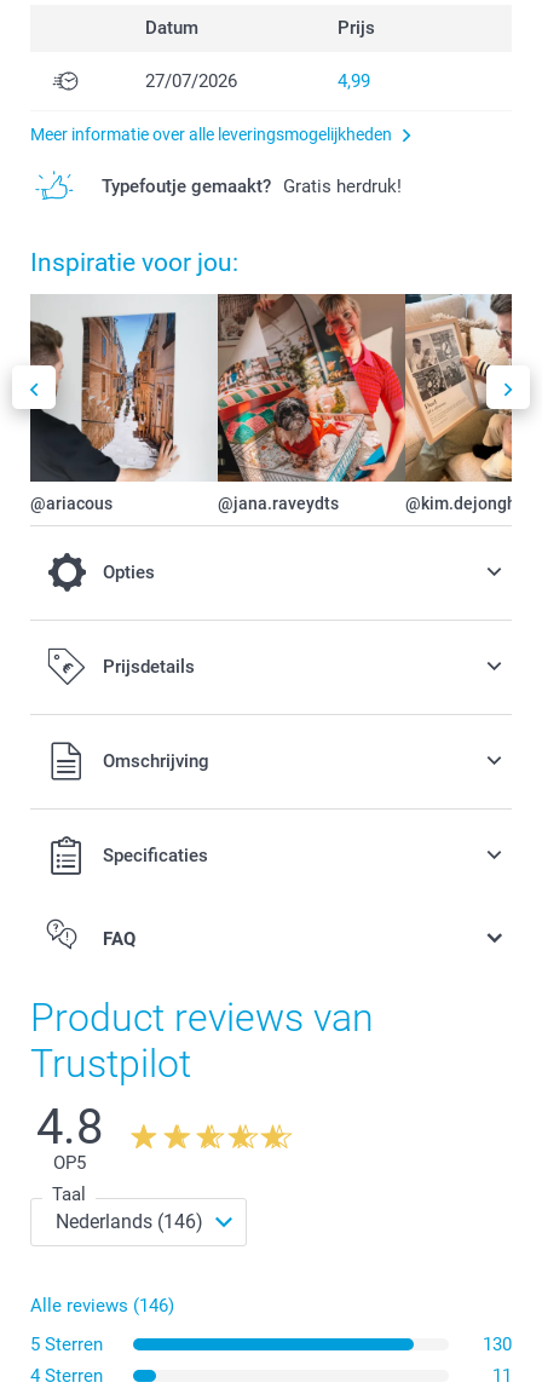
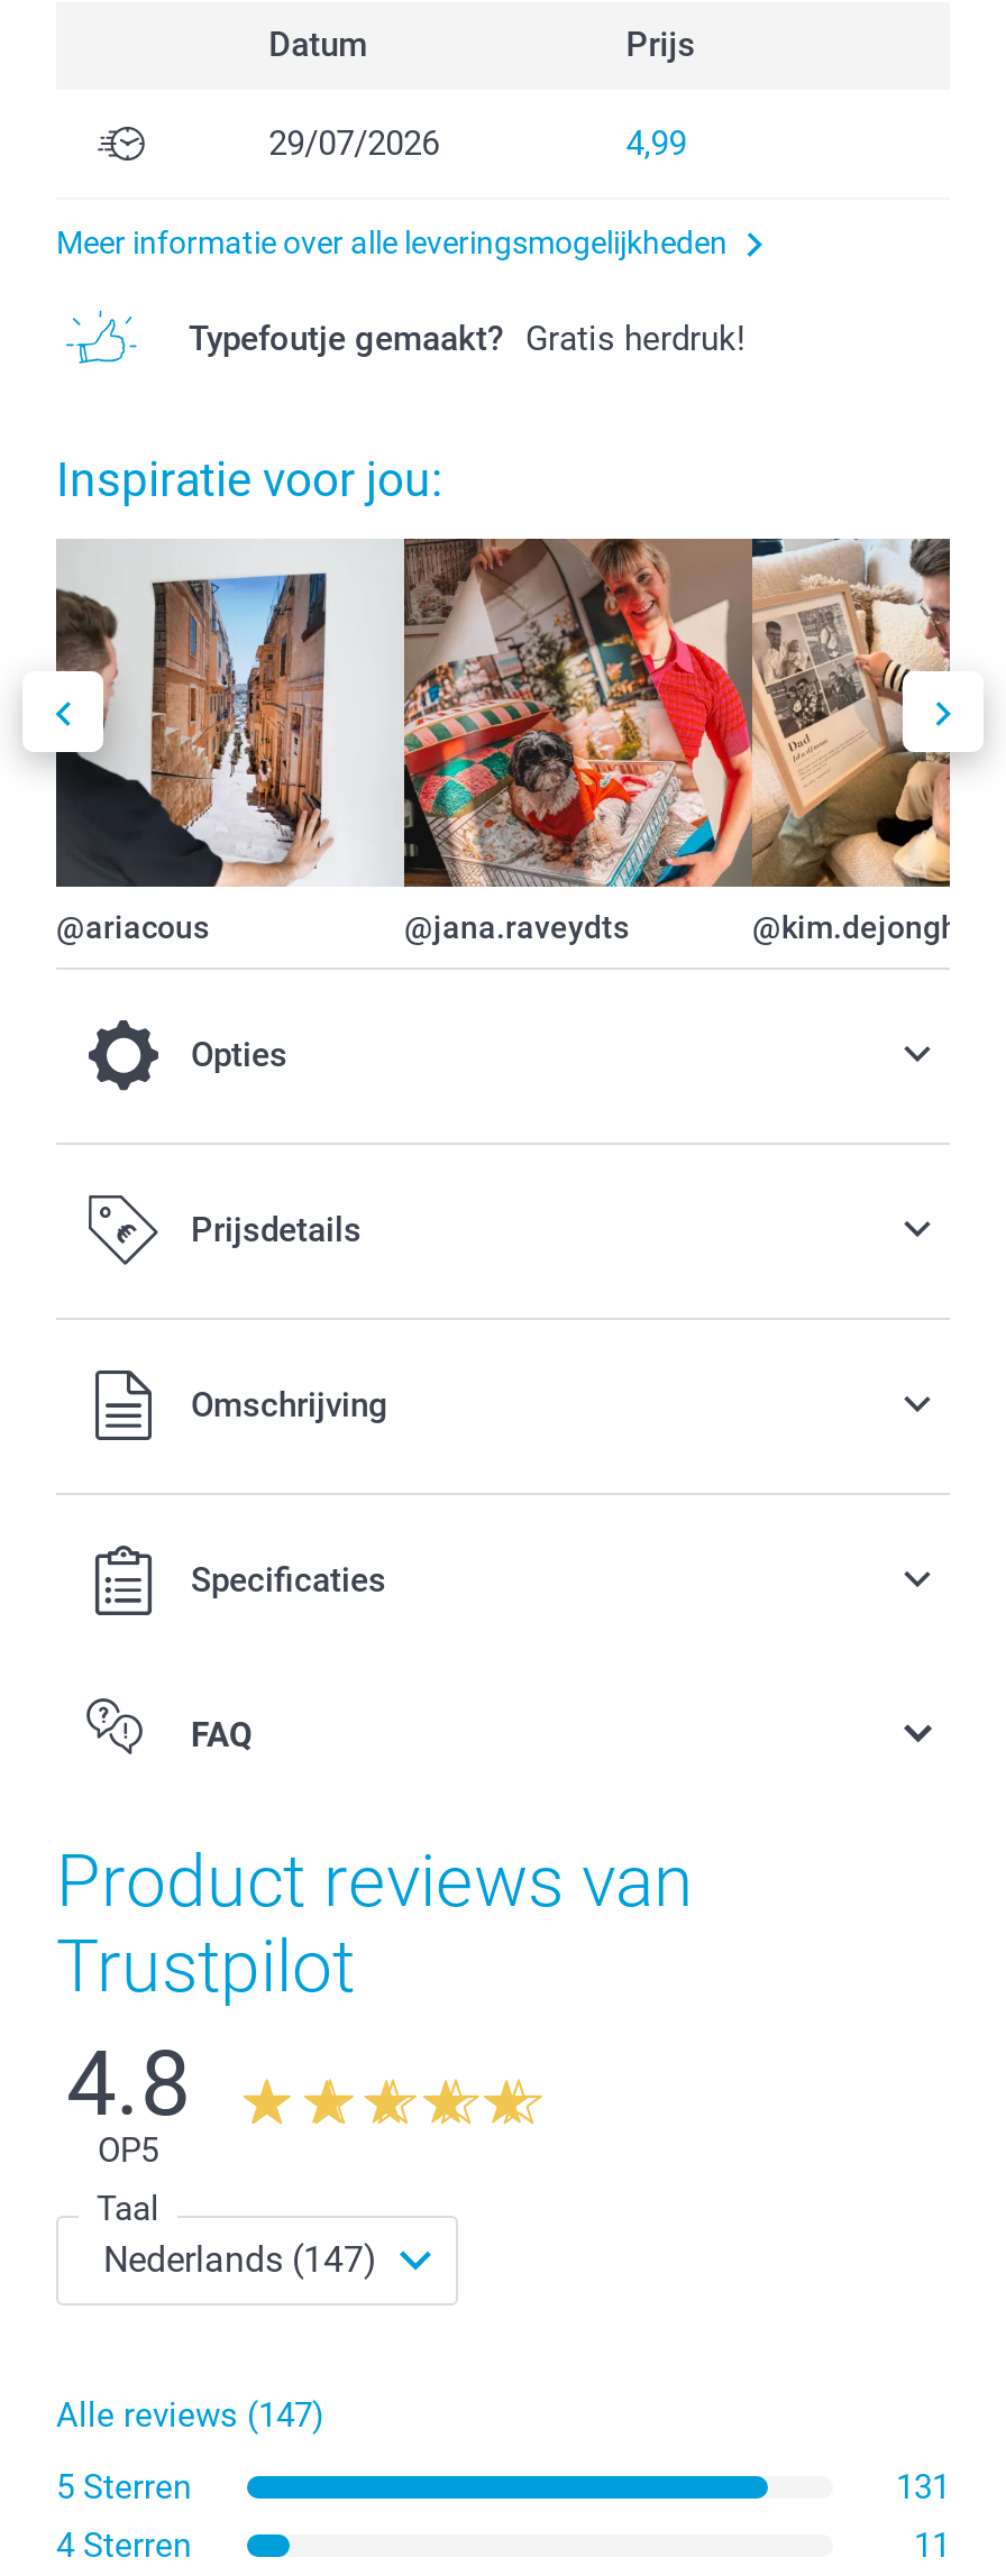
[145,71,237,92] 27/07/2026 -> [269,124,439,165] 29/07/2026
[30,1294,174,1316] Alle reviews (146) -> [56,2394,323,2435] Alle reviews (147)
[483,1333,512,1355] 130 -> [896,2466,950,2507] 131

